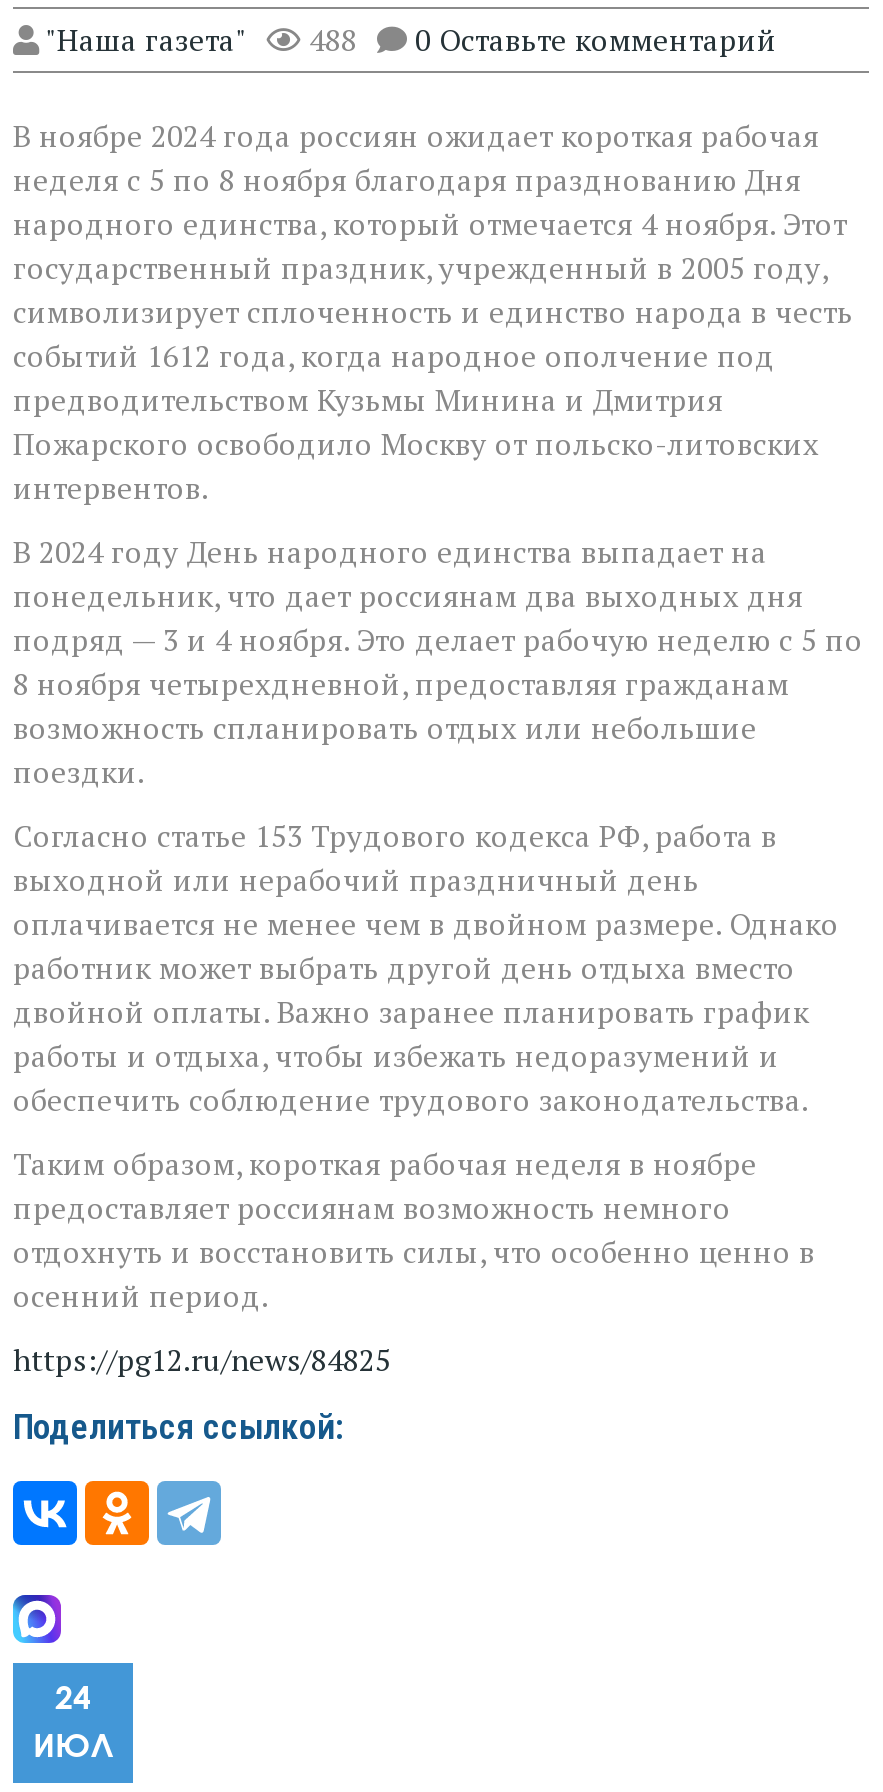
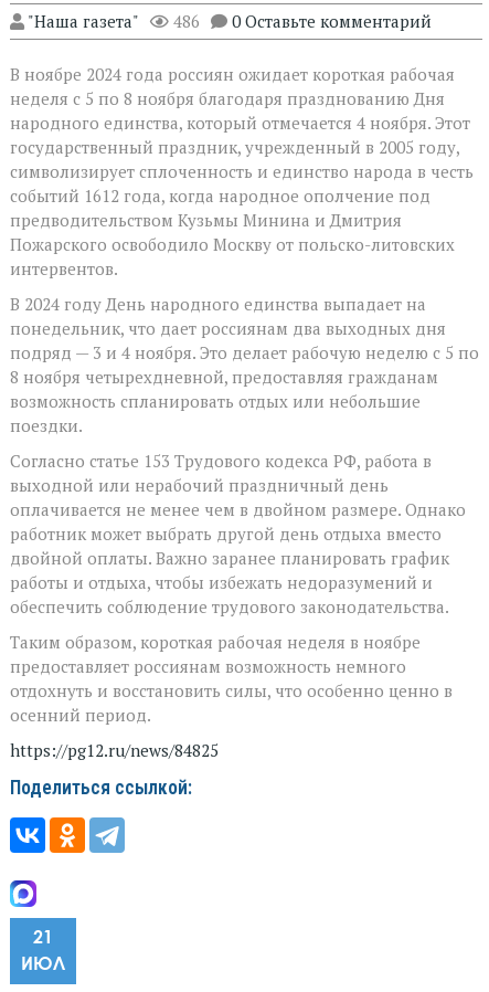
[45,19,777,59] "Наша газета" 488 0 Оставьте комментарий -> [28,10,432,32] "Наша газета" 486 0 Оставьте комментарий
[55,1677,91,1717] 24 -> [33,926,53,948] 21

